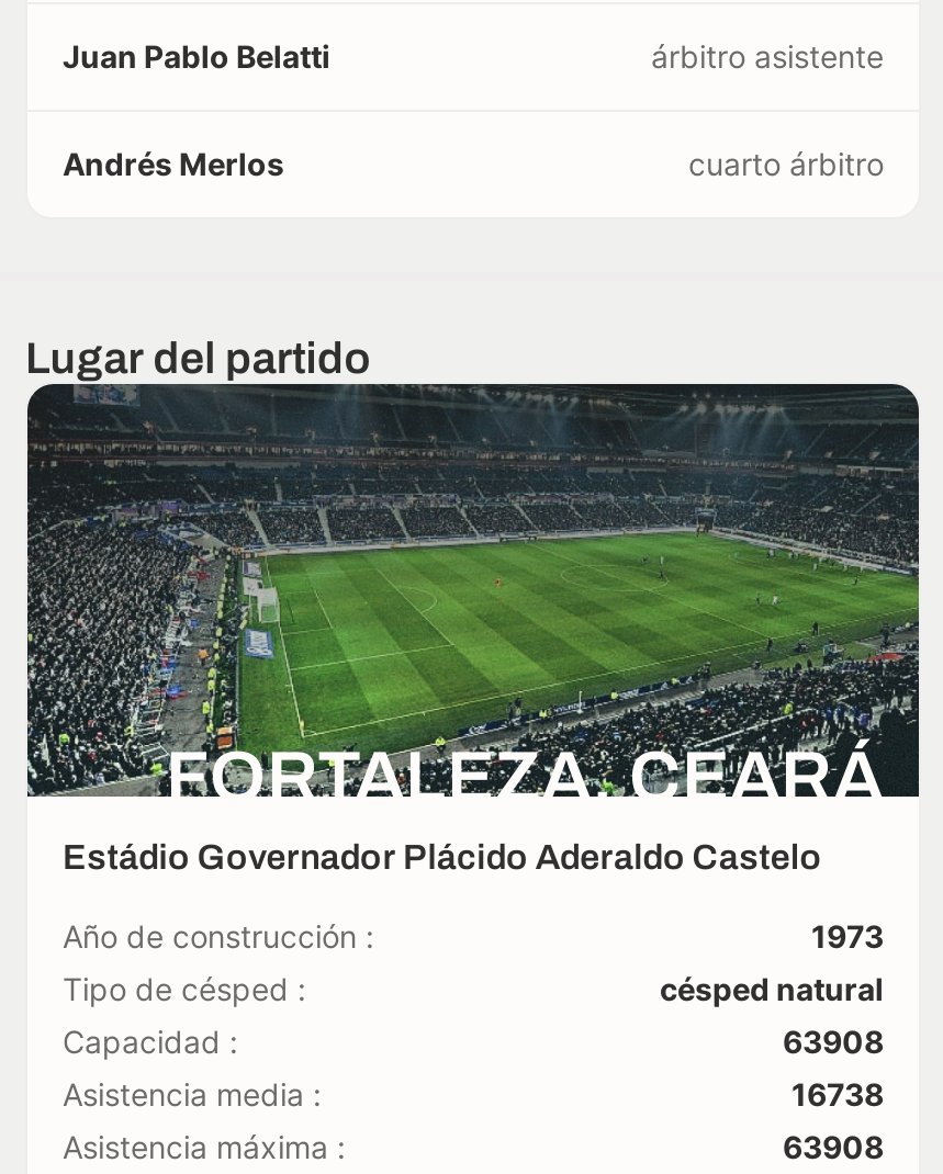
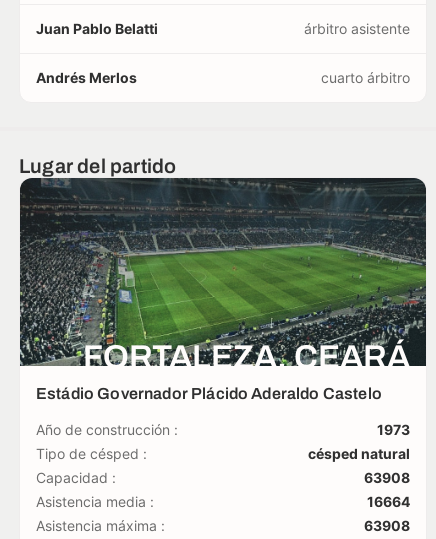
[792,1075,884,1112] 16738 -> [367,493,410,510] 16664

